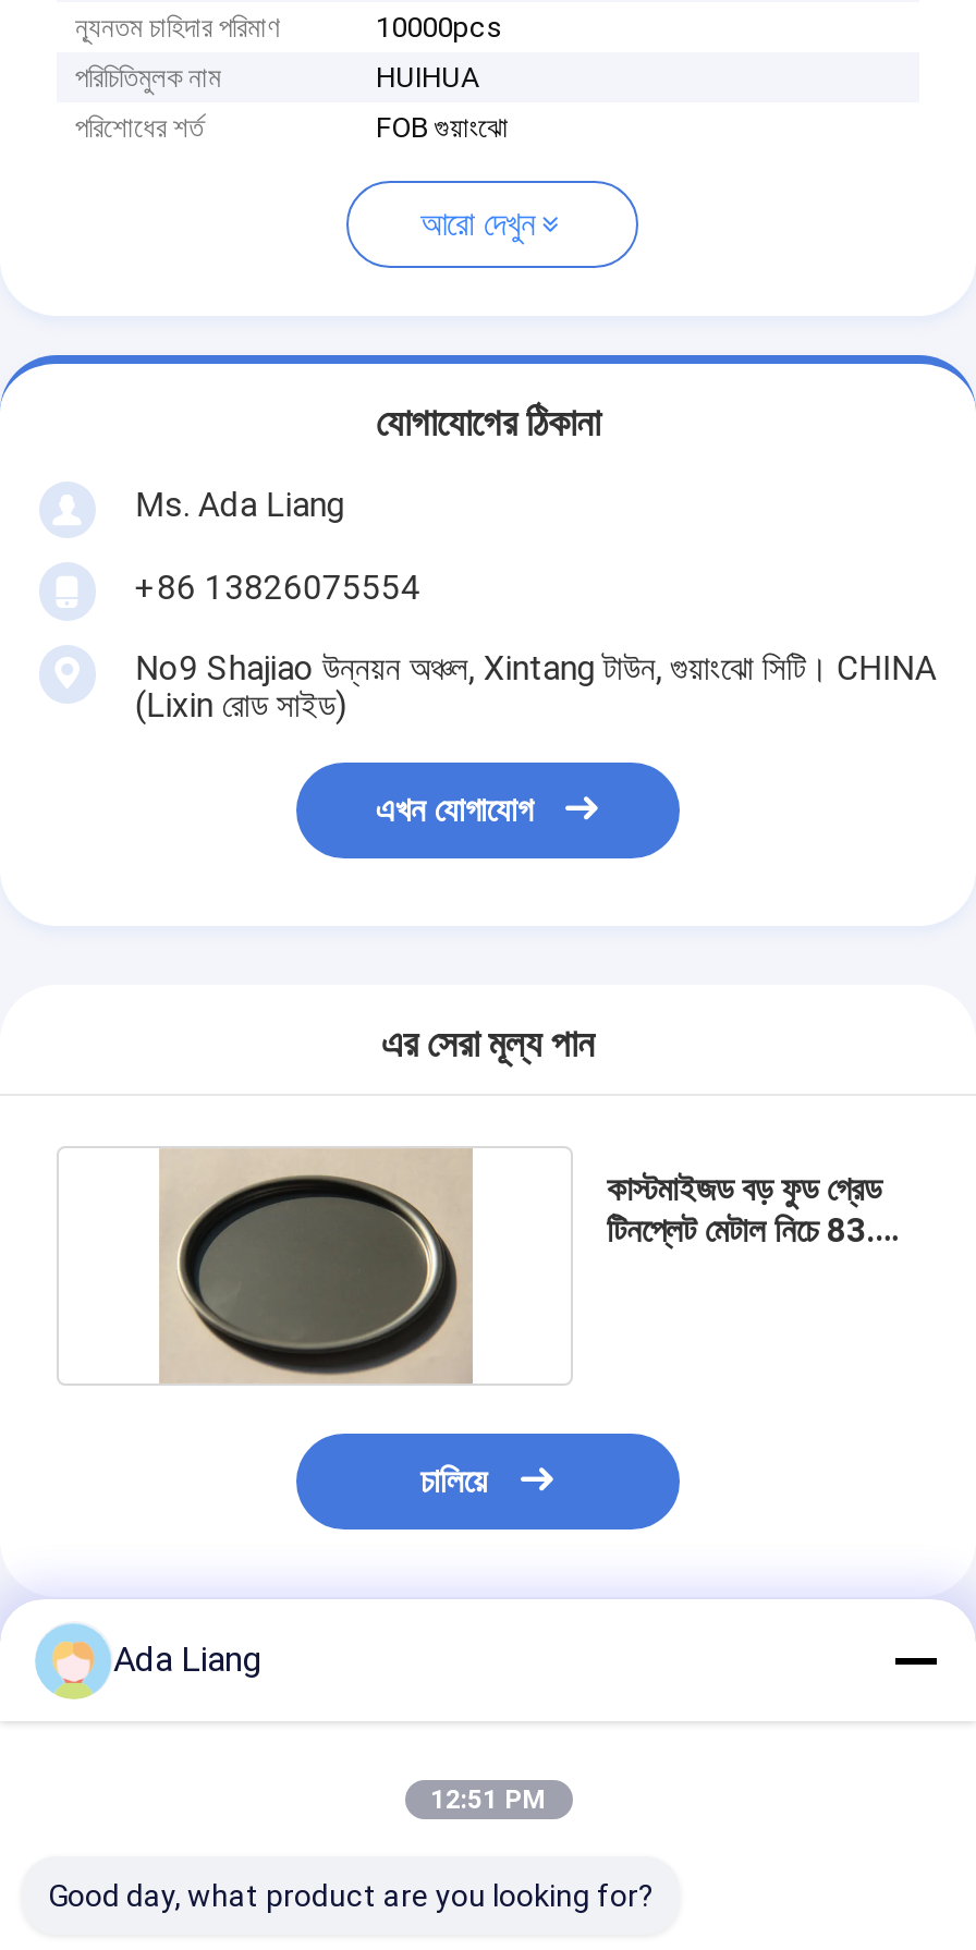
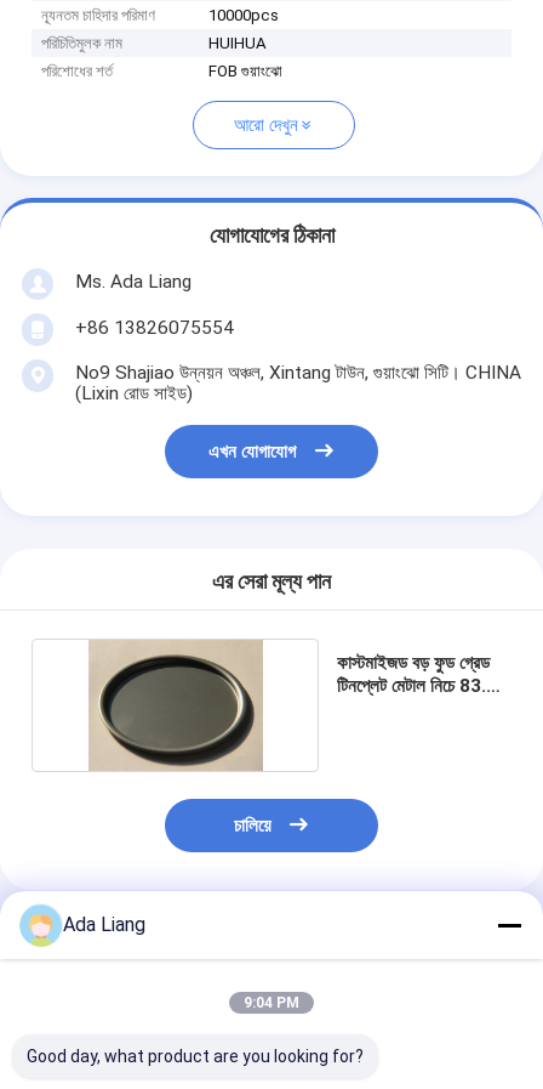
[430,1784,546,1815] 12:51 PM -> [244,994,299,1011] 9:04 PM

